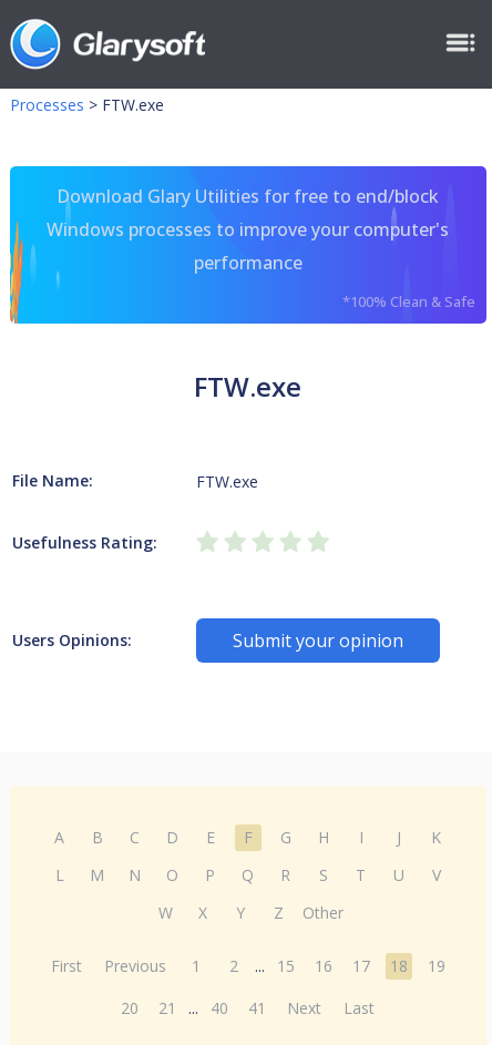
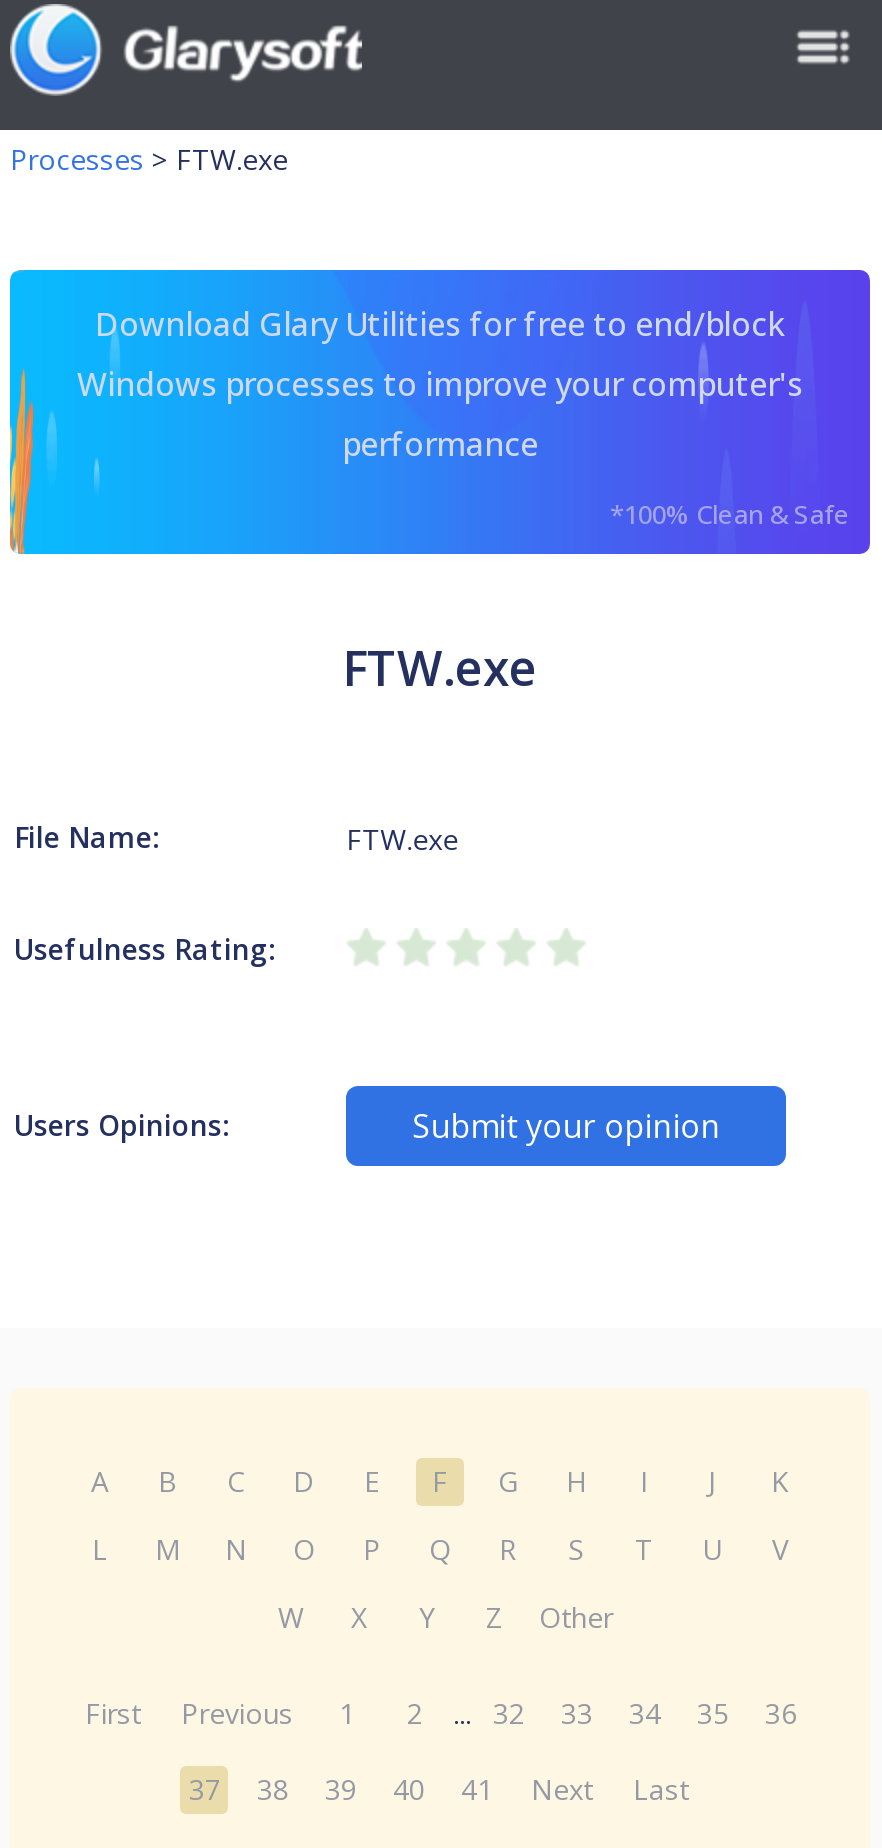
[230,955,446,976] 2 ... 15 | 16 | 17 | 18 | 19 -> [407,1694,797,1732] 2 ... 32 | 33 | 34 | 35 | 36
[121,997,228,1018] 20 | 21 ... 40 -> [189,1770,425,1808] 37 | 38 | 39 | 40

